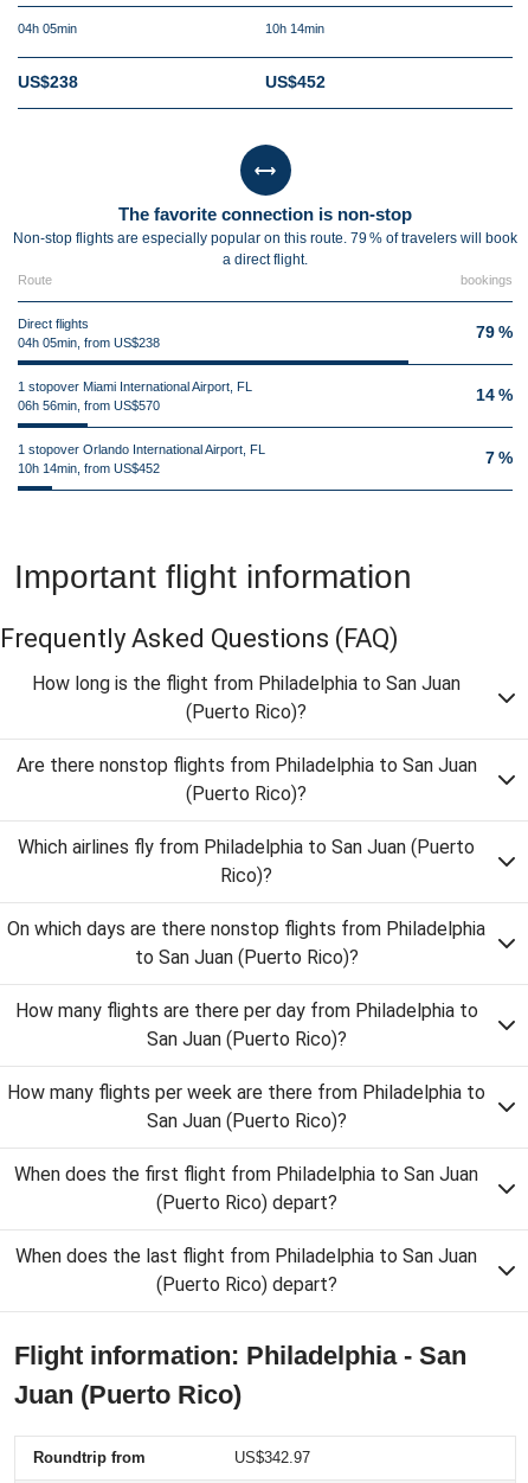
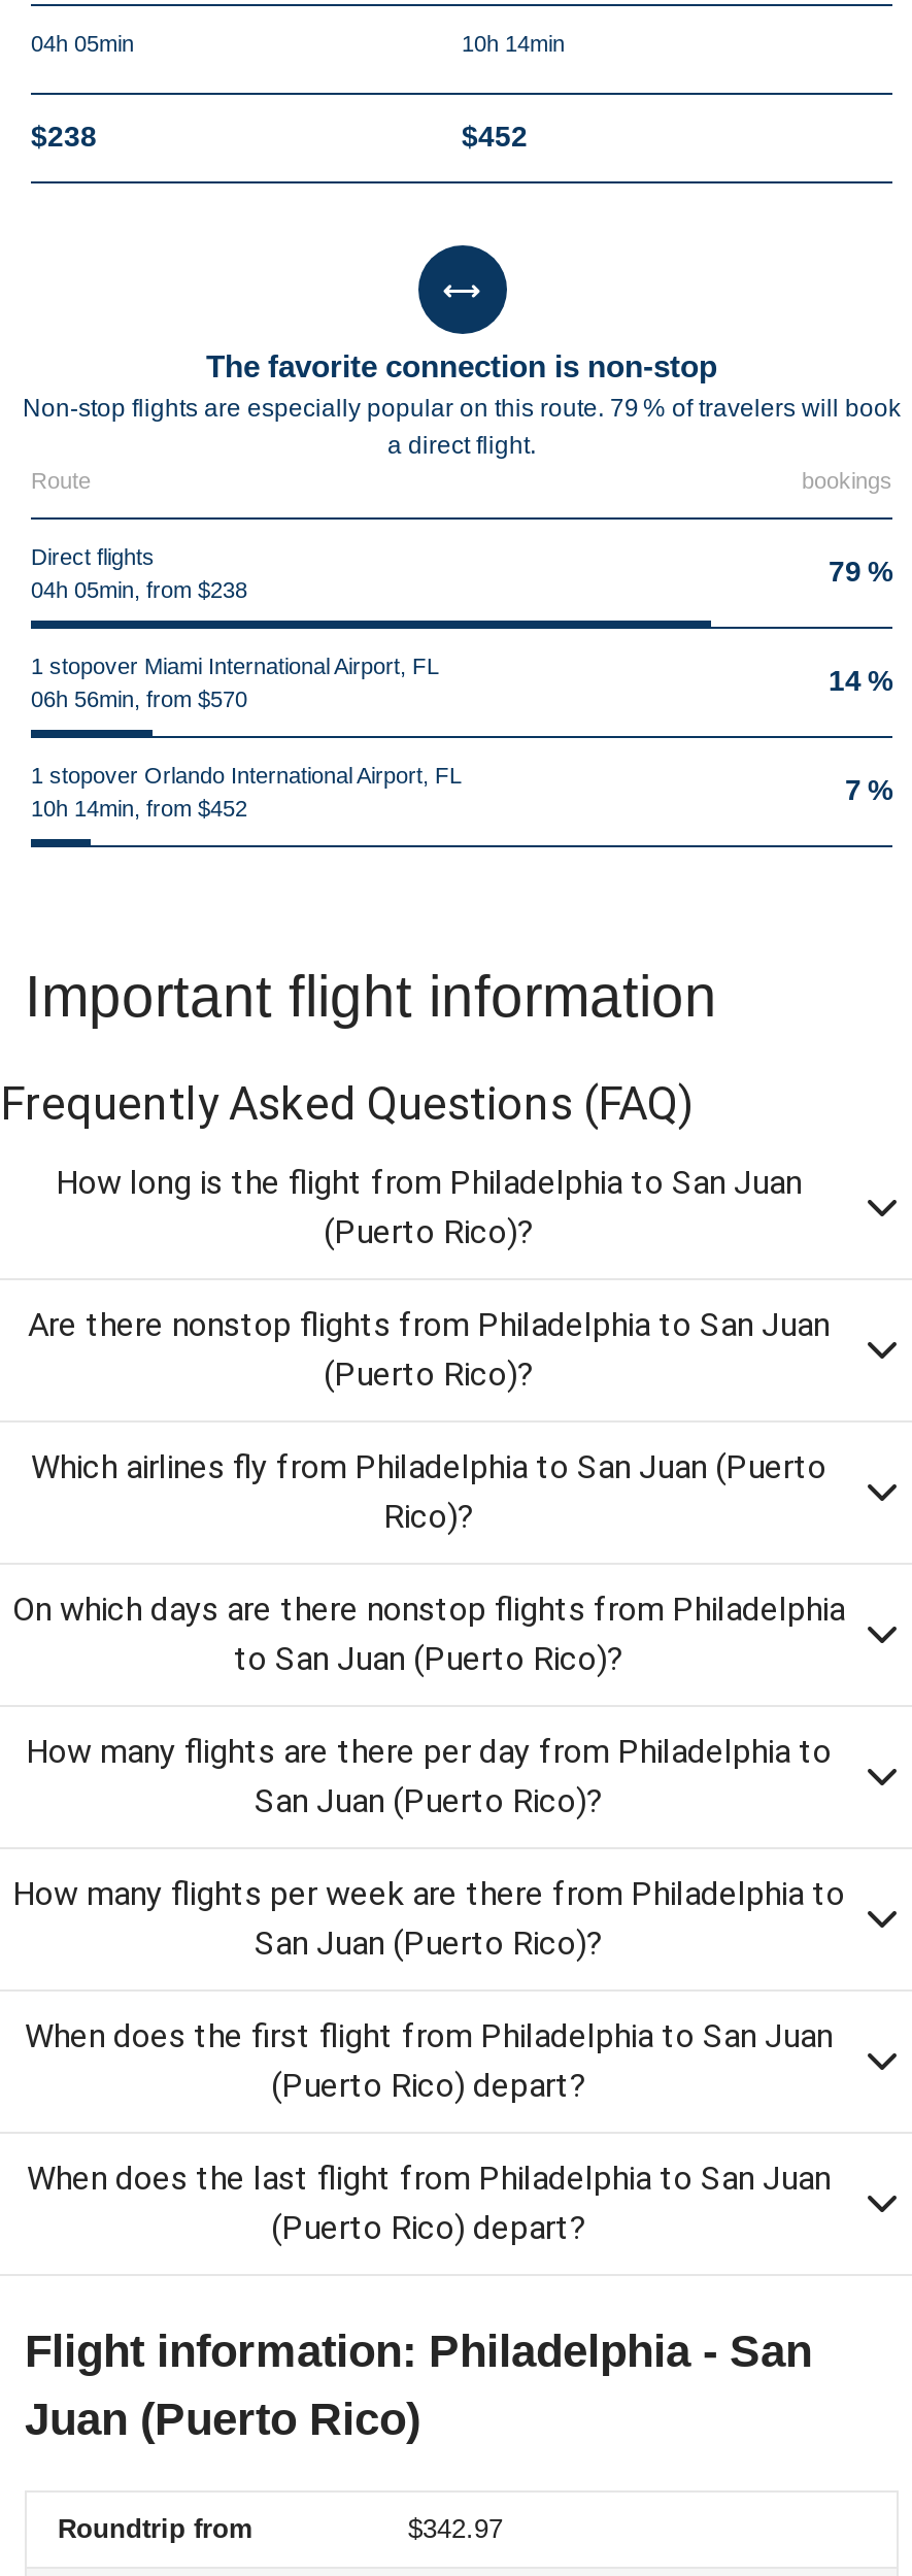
[18,72,326,91] US$238 | US$452 -> [31,119,528,152] $238 | $452
[18,335,160,349] 04h 05min, from US$238 -> [31,576,247,601] 04h 05min, from $238
[18,398,160,412] 06h 56min, from US$570 -> [31,685,247,710] 06h 56min, from $570
[18,461,160,475] 10h 14min, from US$452 -> [31,795,247,819] 10h 14min, from $452
[234,1448,310,1466] US$342.97 -> [408,2512,503,2543] $342.97

